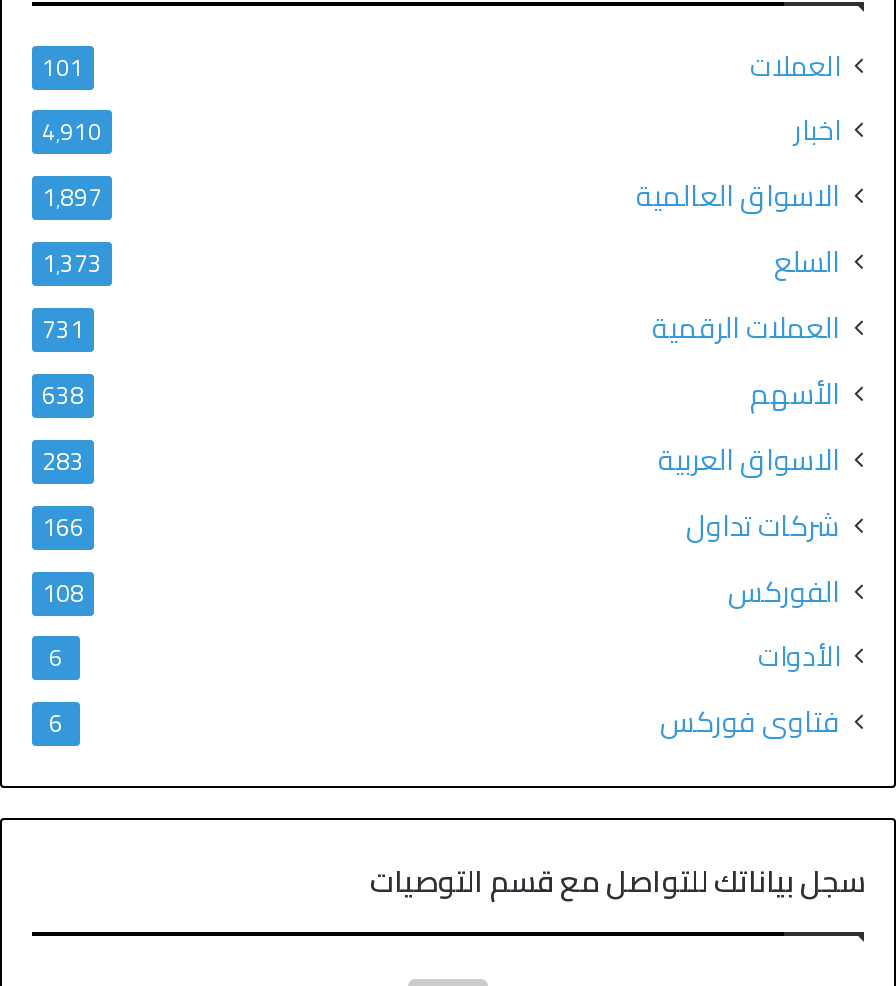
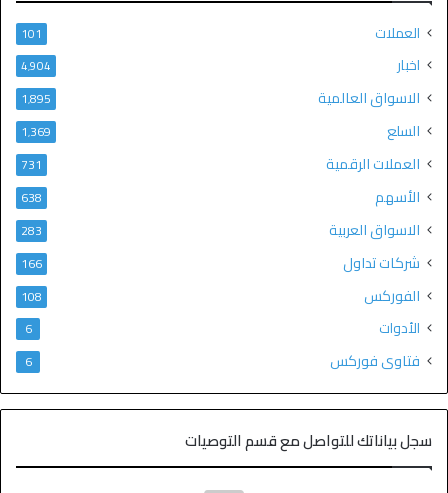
[42,110,102,154] 4٬910 -> [21,55,51,77] 4٬904
[42,174,102,220] 1٬897 -> [21,87,51,110] 1٬895
[42,240,102,286] 1٬373 -> [21,120,51,143] 1٬369

